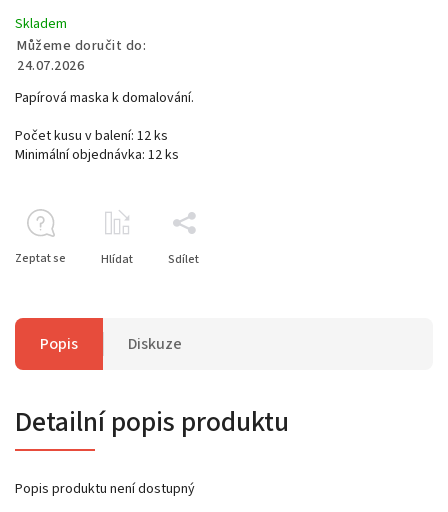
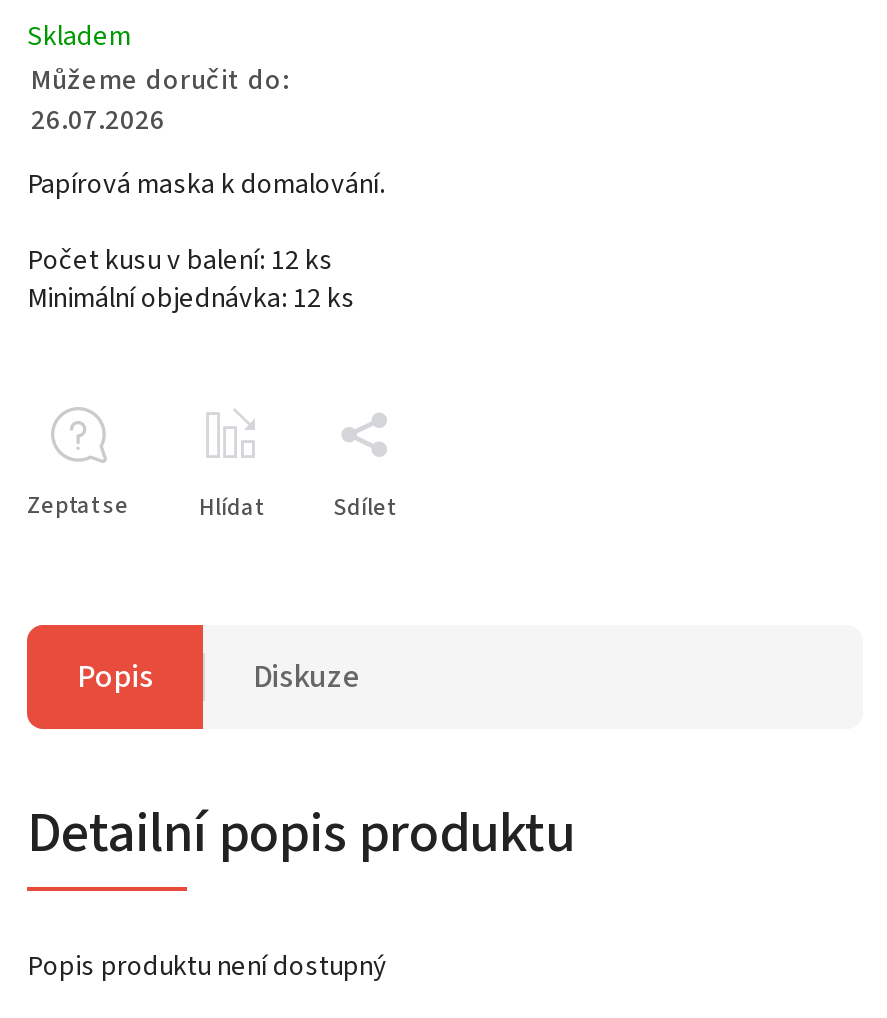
[17,55,84,75] 24.07.2026 -> [31,100,165,140] 26.07.2026

